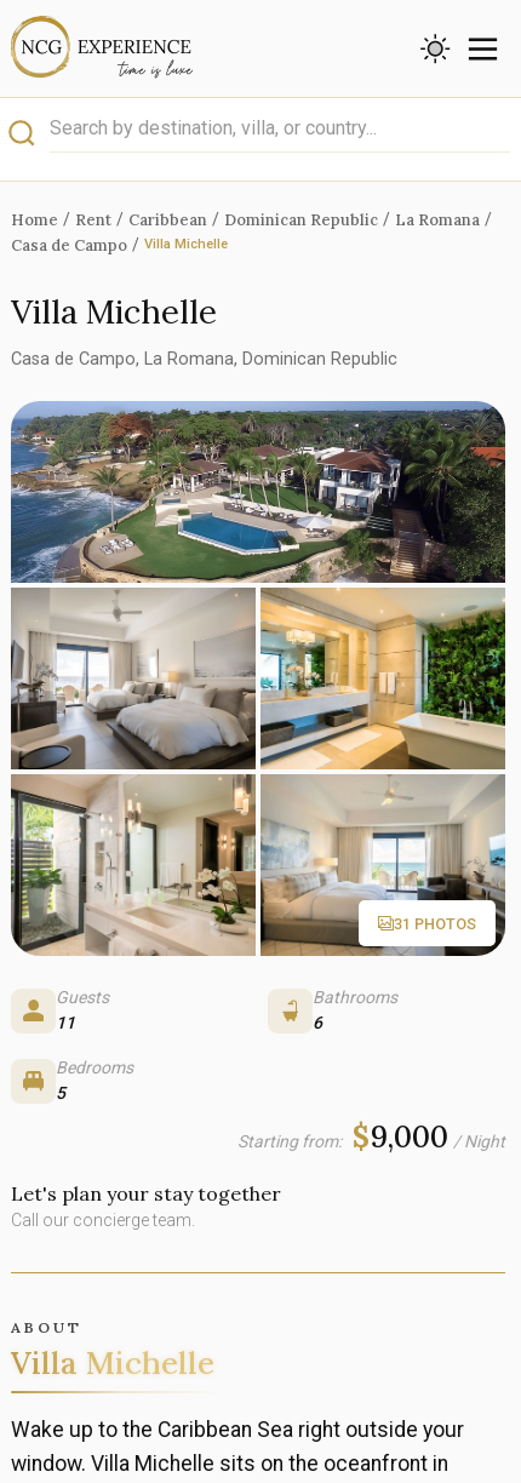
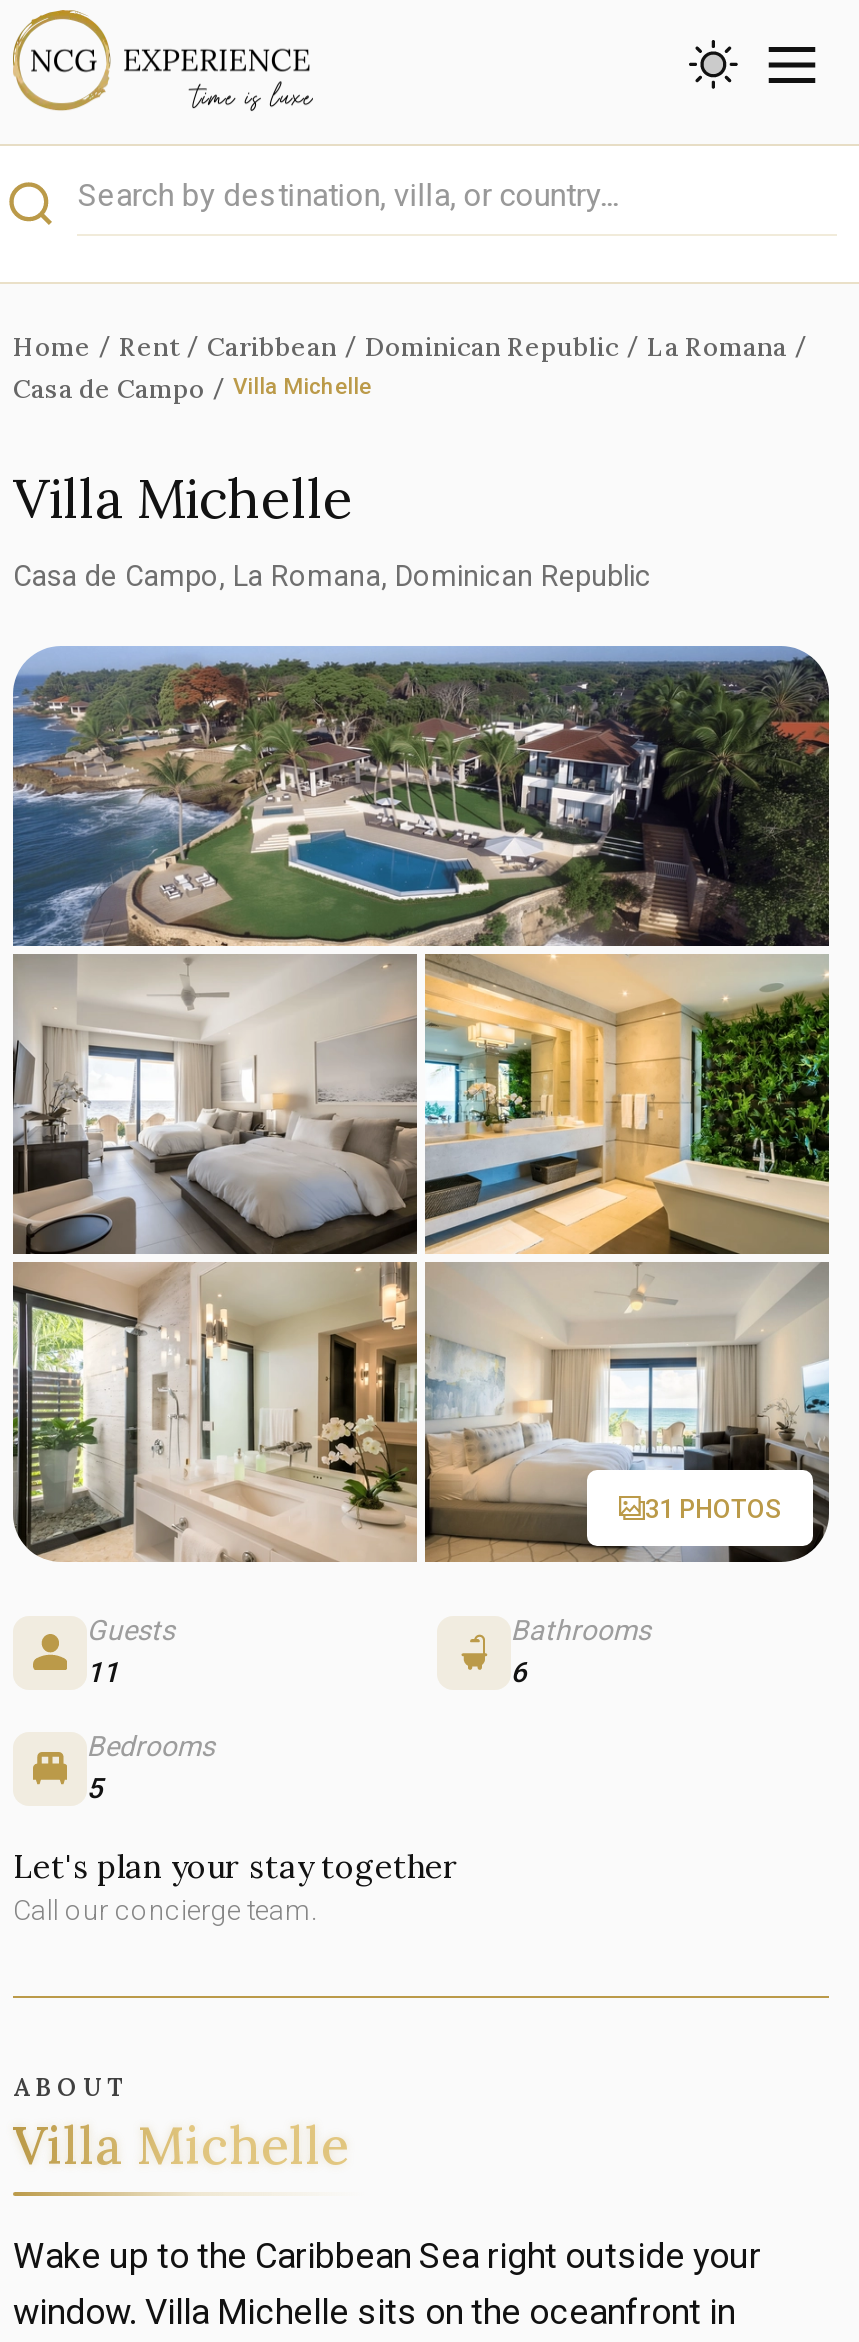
[237,1119,505,1156] Starting from: $9,000 / Night -> none

